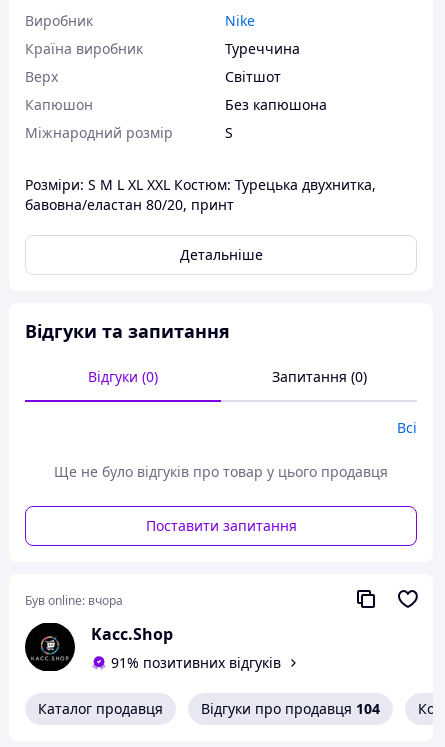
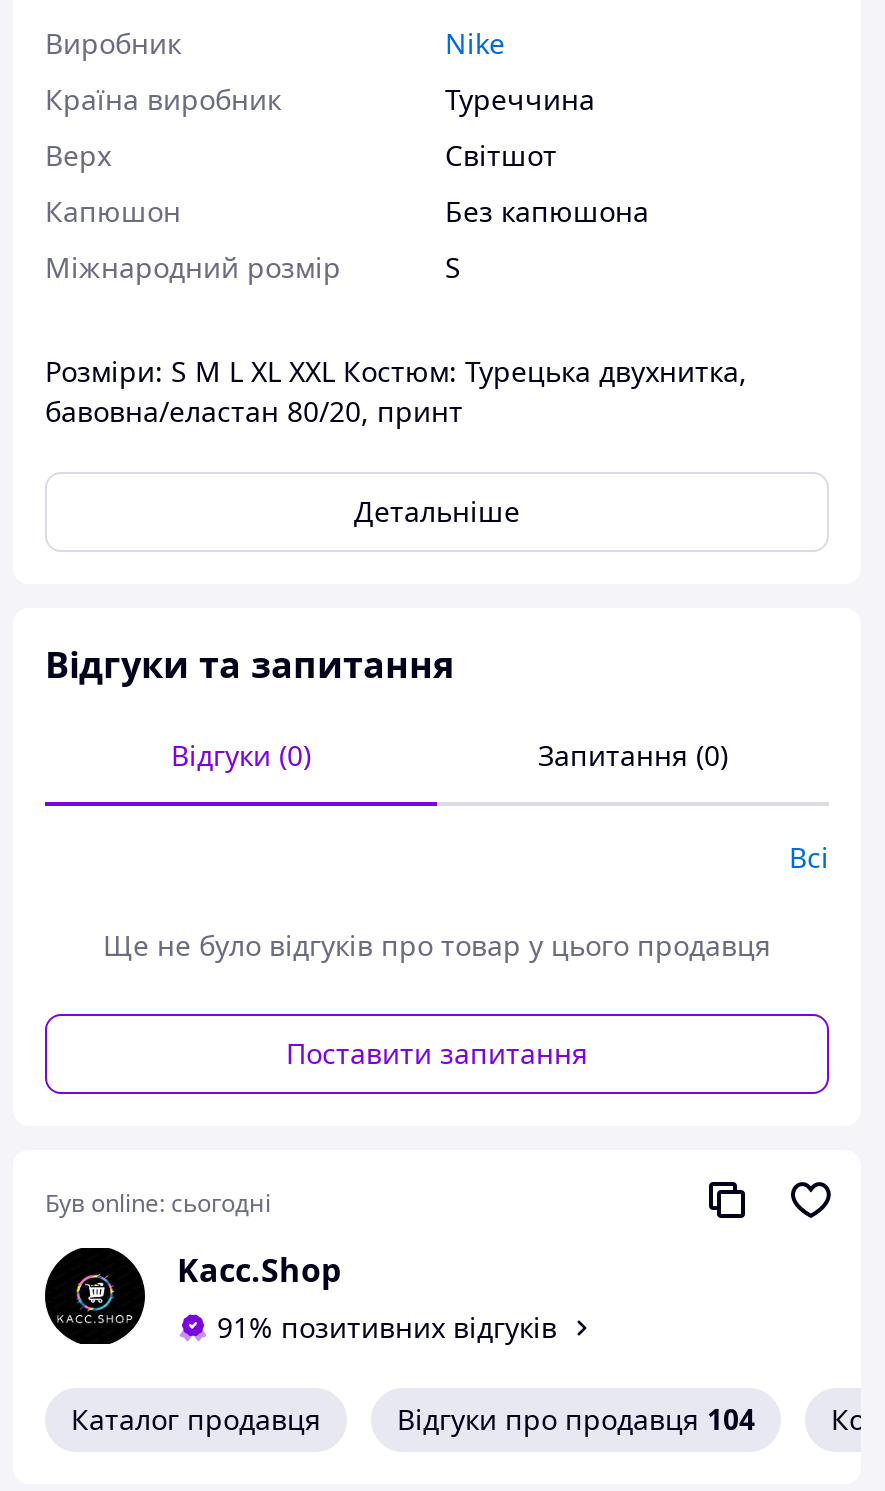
[25,592,123,609] Був online: вчора -> [45,1186,271,1220] Був online: сьогодні

